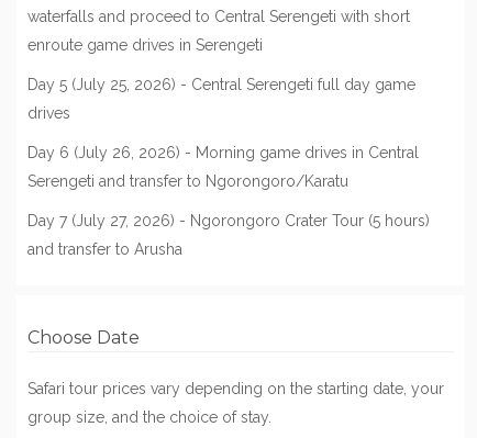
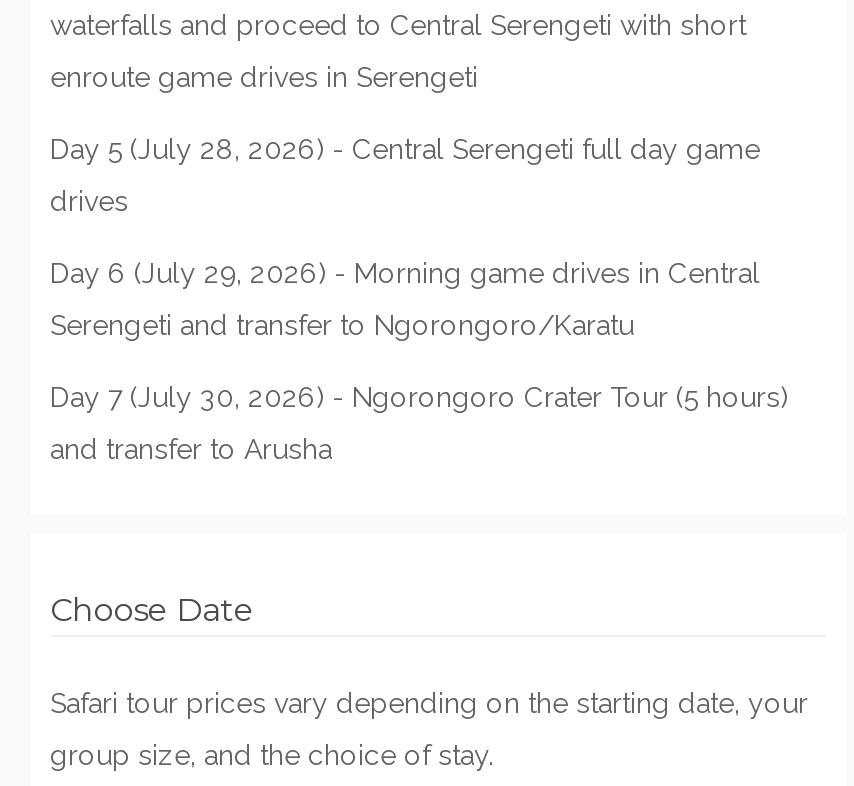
[27,76,415,94] Day 5 (July 25, 2026) - Central Serengeti full day game -> [50,134,760,166] Day 5 (July 28, 2026) - Central Serengeti full day game
[27,144,419,162] Day 6 (July 26, 2026) - Morning game drives in Central -> [50,258,760,290] Day 6 (July 29, 2026) - Morning game drives in Central
[27,212,430,230] Day 7 (July 27, 2026) - Ngorongoro Crater Tour (5 hours) -> [50,382,788,414] Day 7 (July 30, 2026) - Ngorongoro Crater Tour (5 hours)

